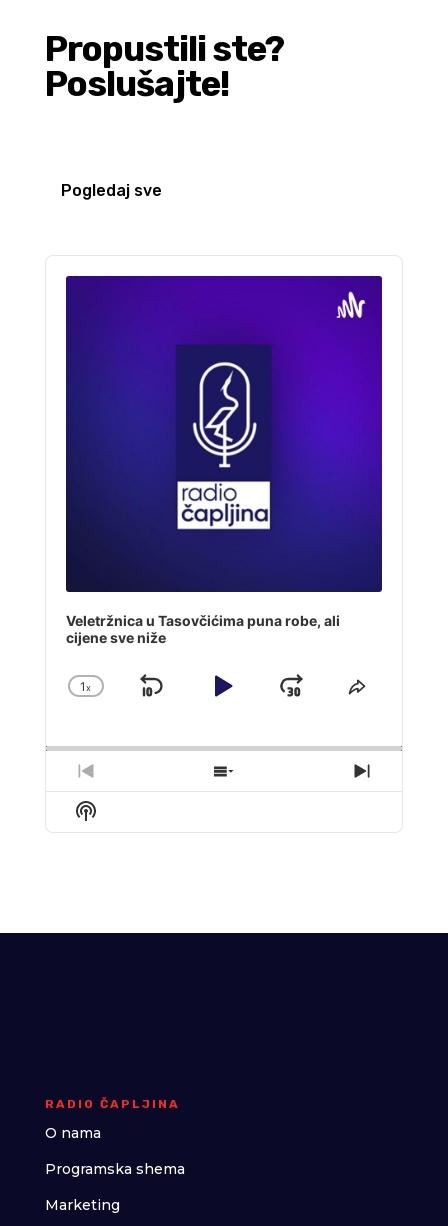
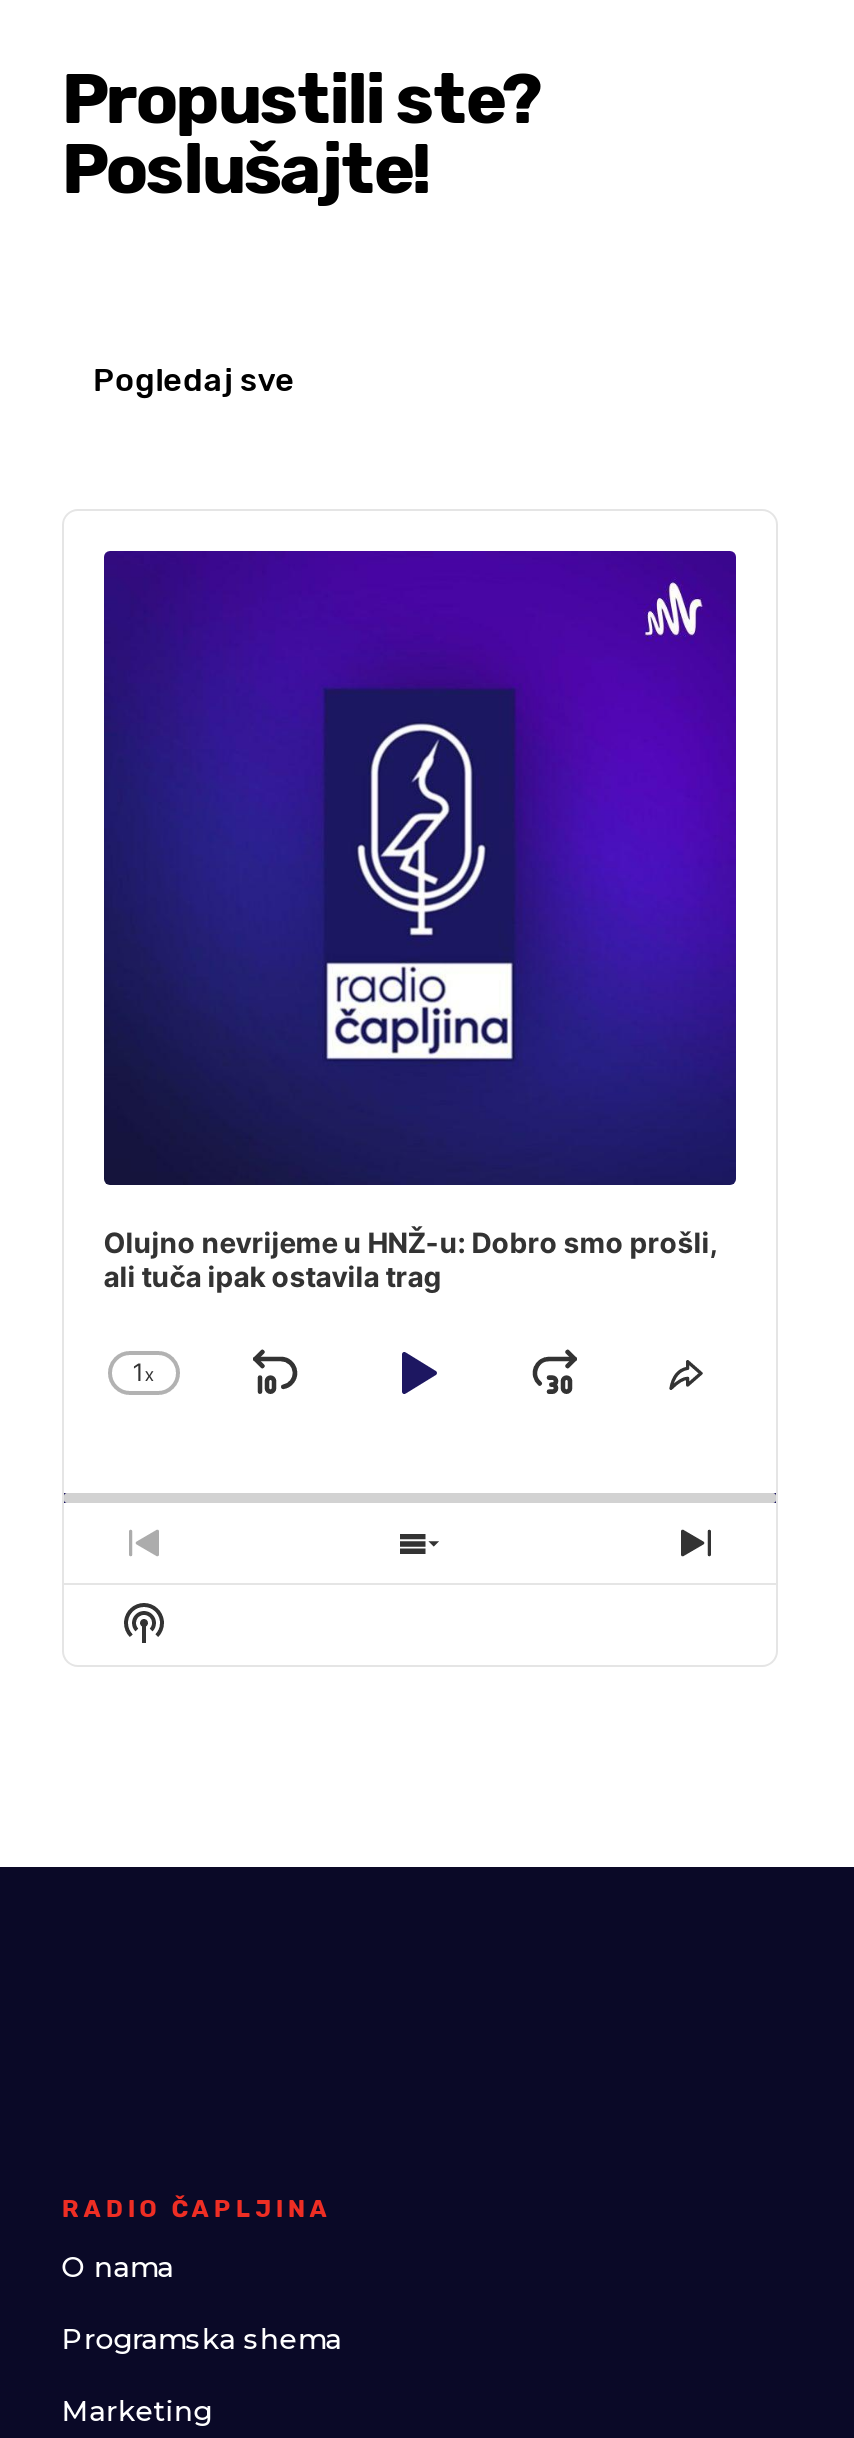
[66,612,340,646] Veletržnica u Tasovčićima puna robe, ali | cijene sve niže -> [104,1224,718,1292] Olujno nevrijeme u HNŽ-u: Dobro smo prošli, | ali tuča ipak ostavila trag

